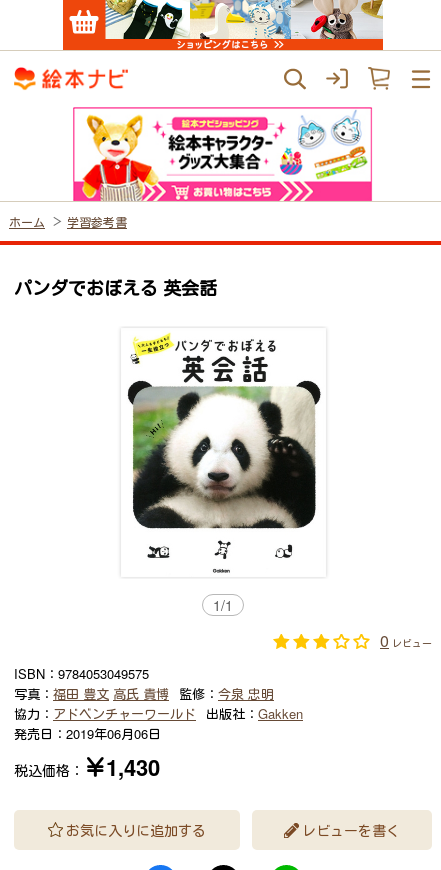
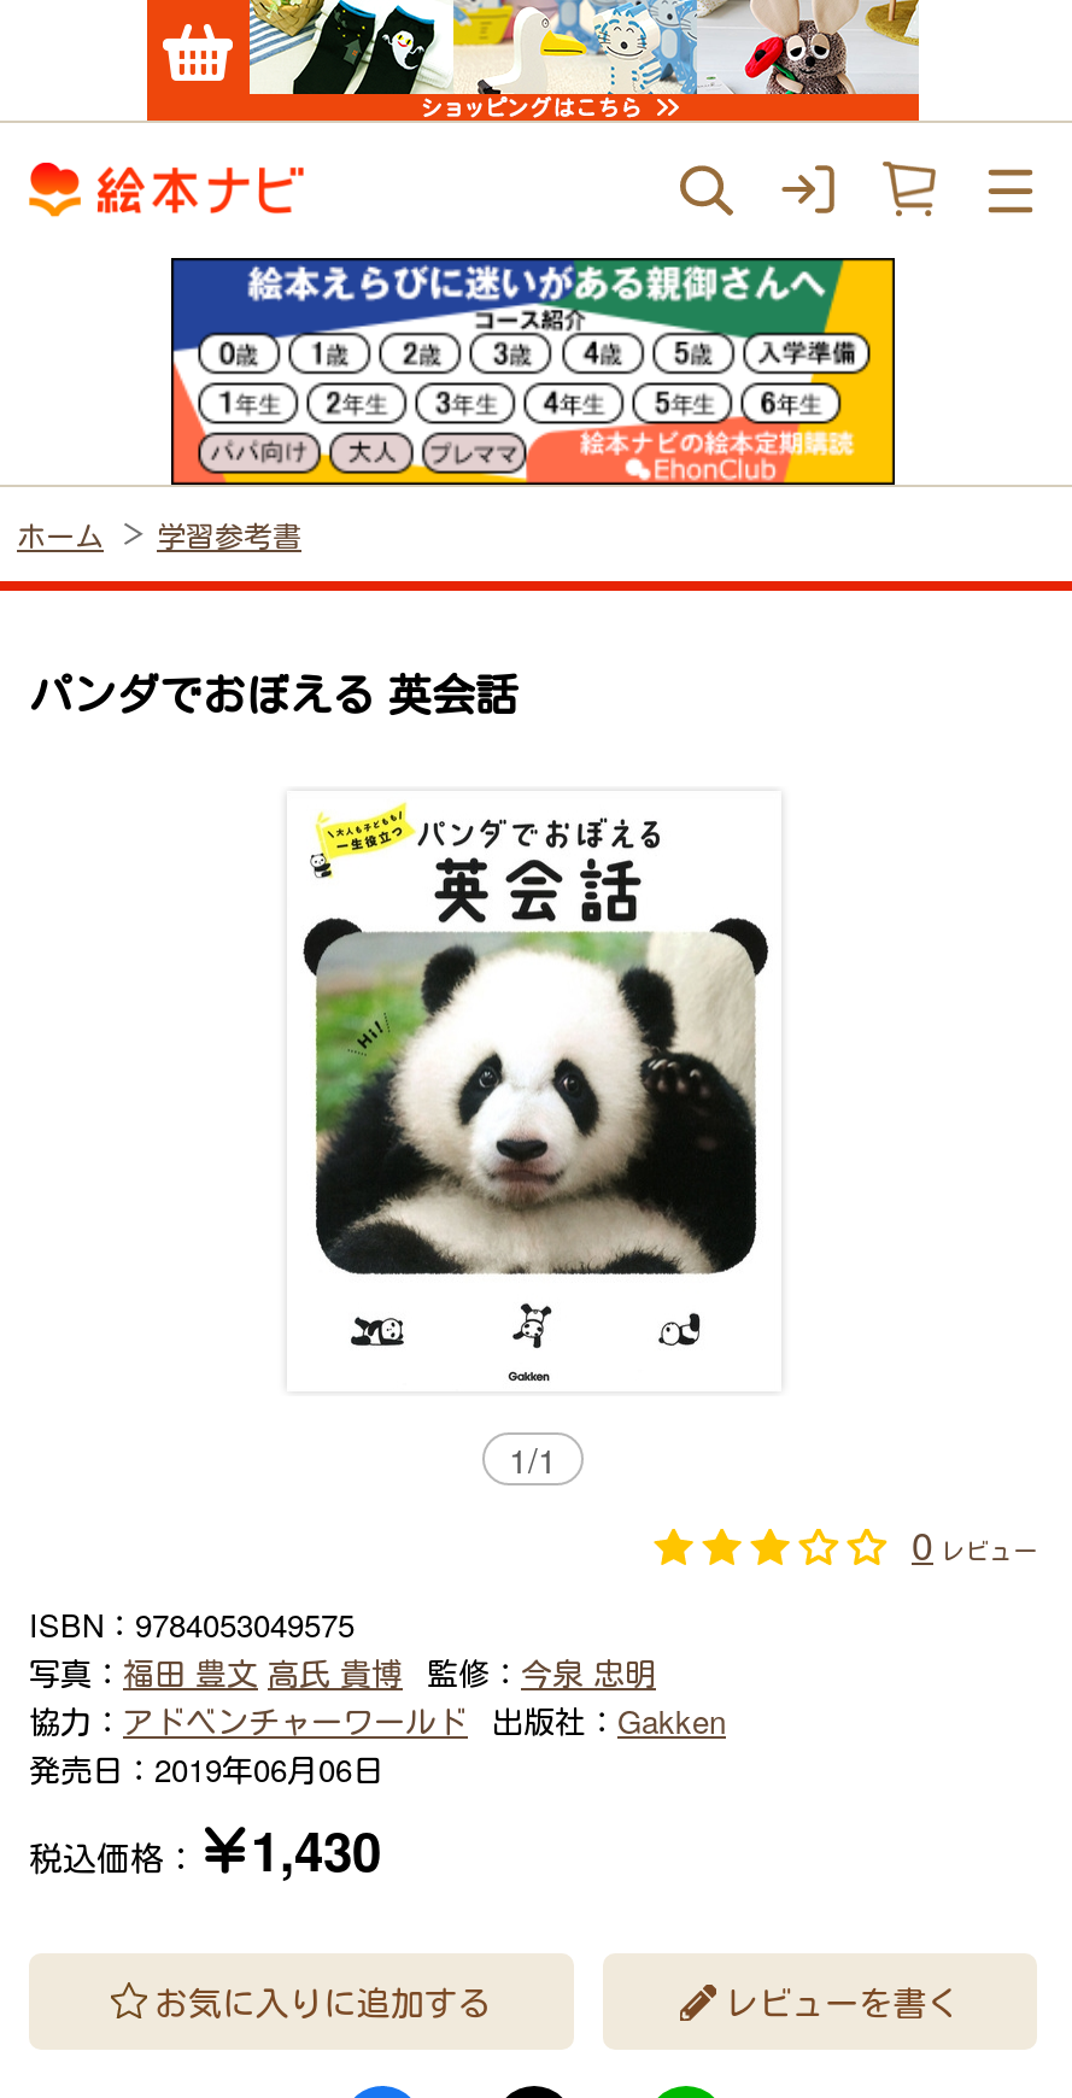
[72,106,373,202] [image] -> [169,256,897,487] [image]

